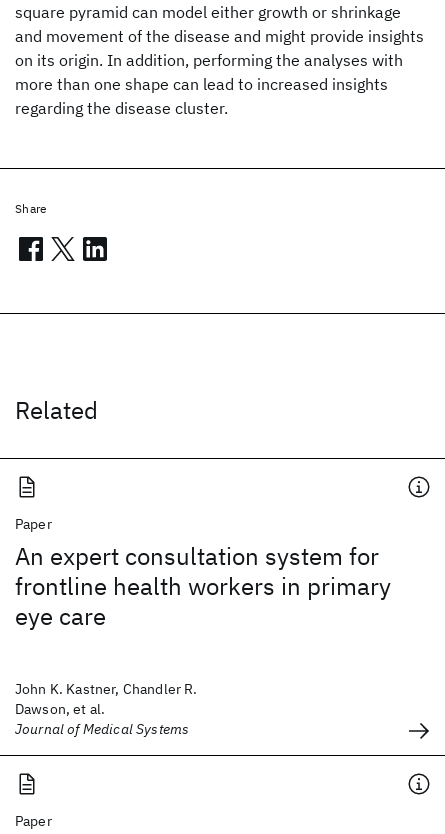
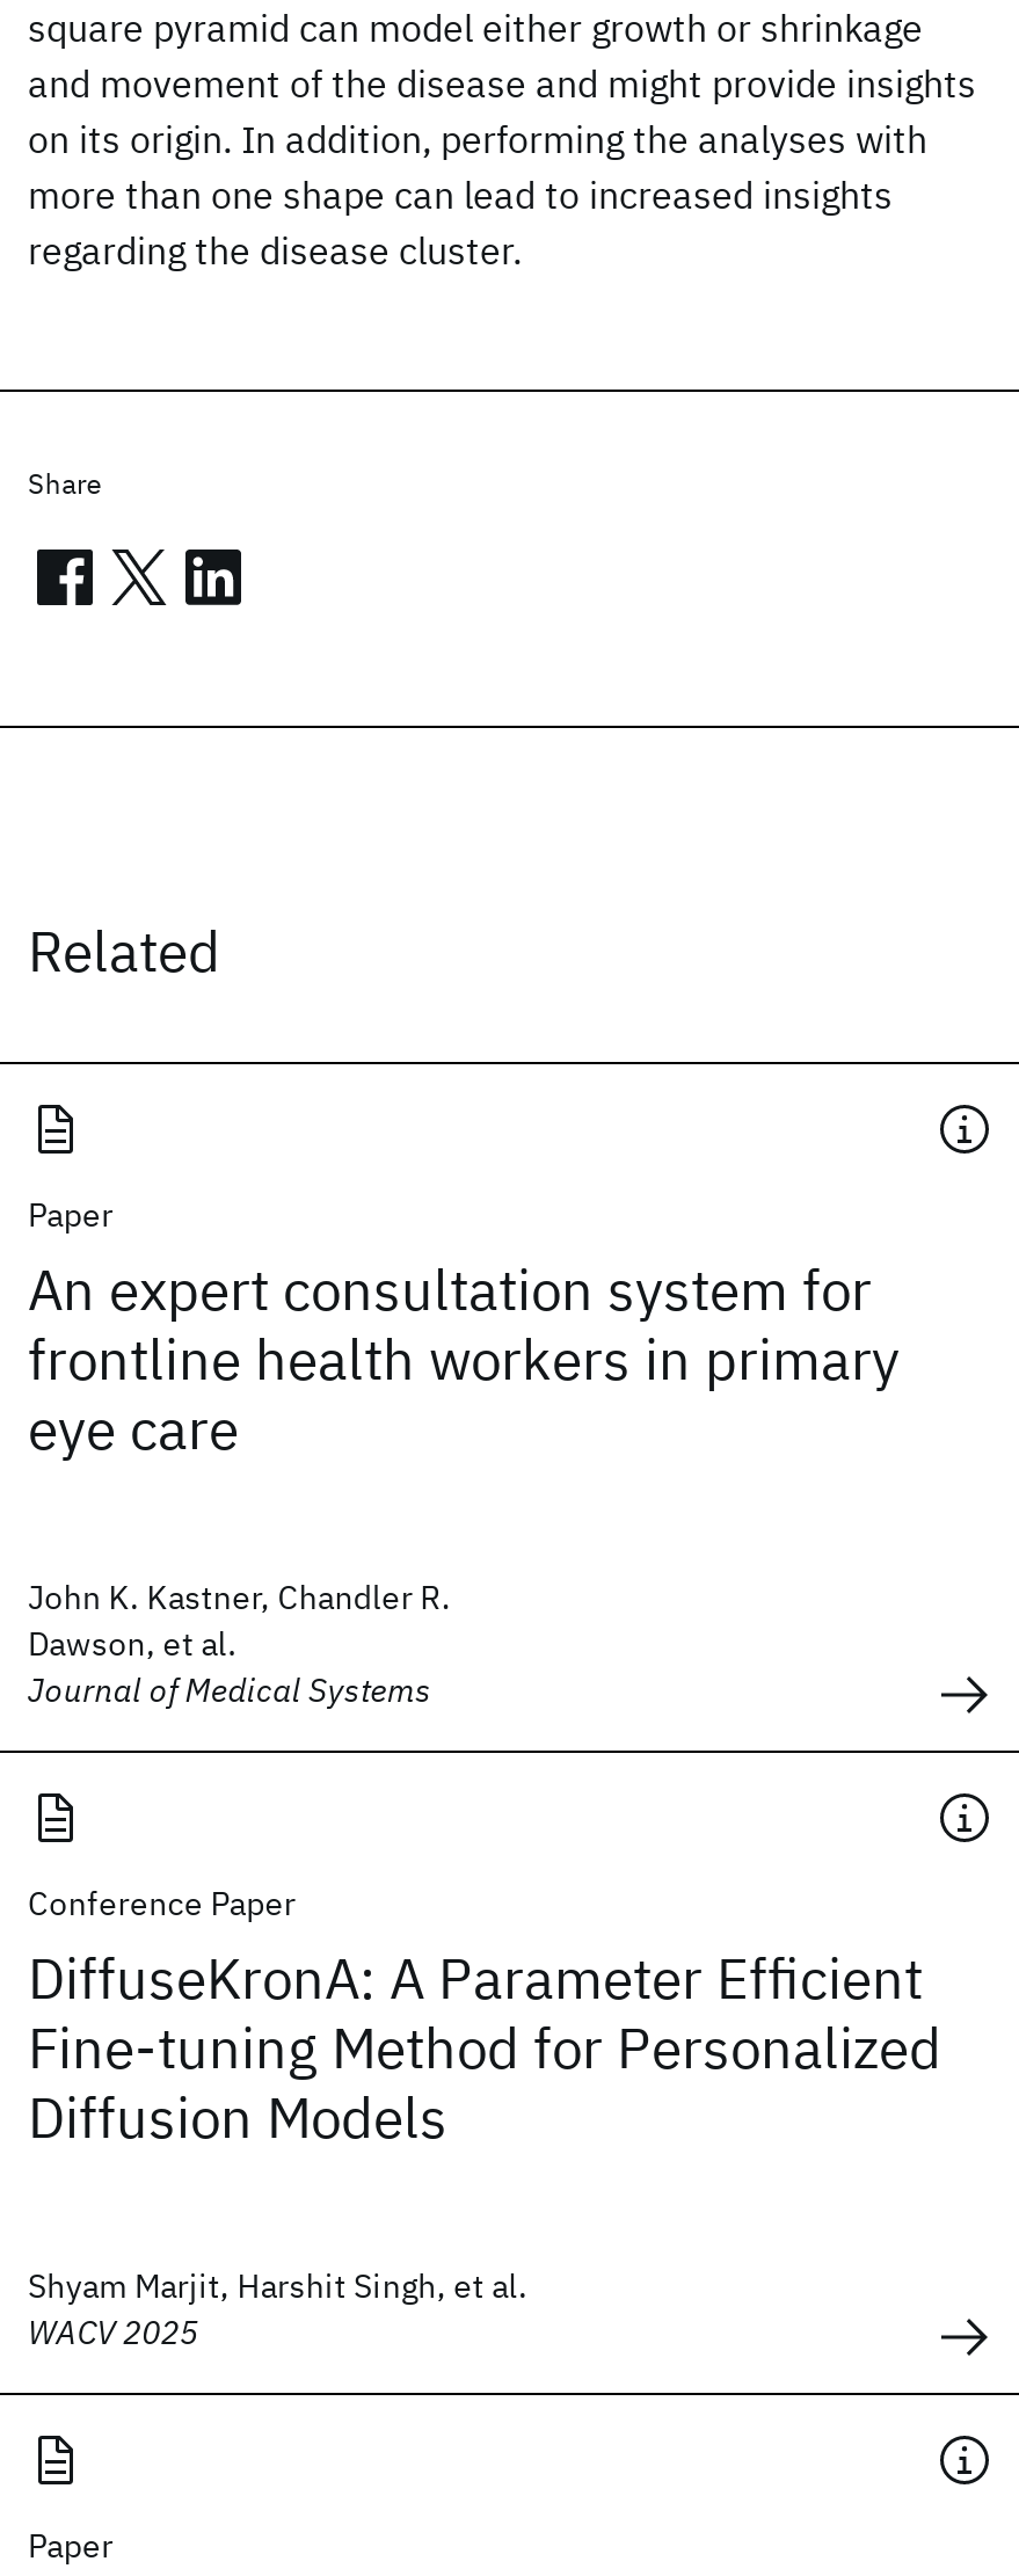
none -> [28,1883,941,2353] Conference Paper | DiffuseKronA: A Parameter Efficient | Fine-tuning Method for Personalized | Diffusion Models | Shyam Marjit, Harshit Singh, et al. | WACV 2025

